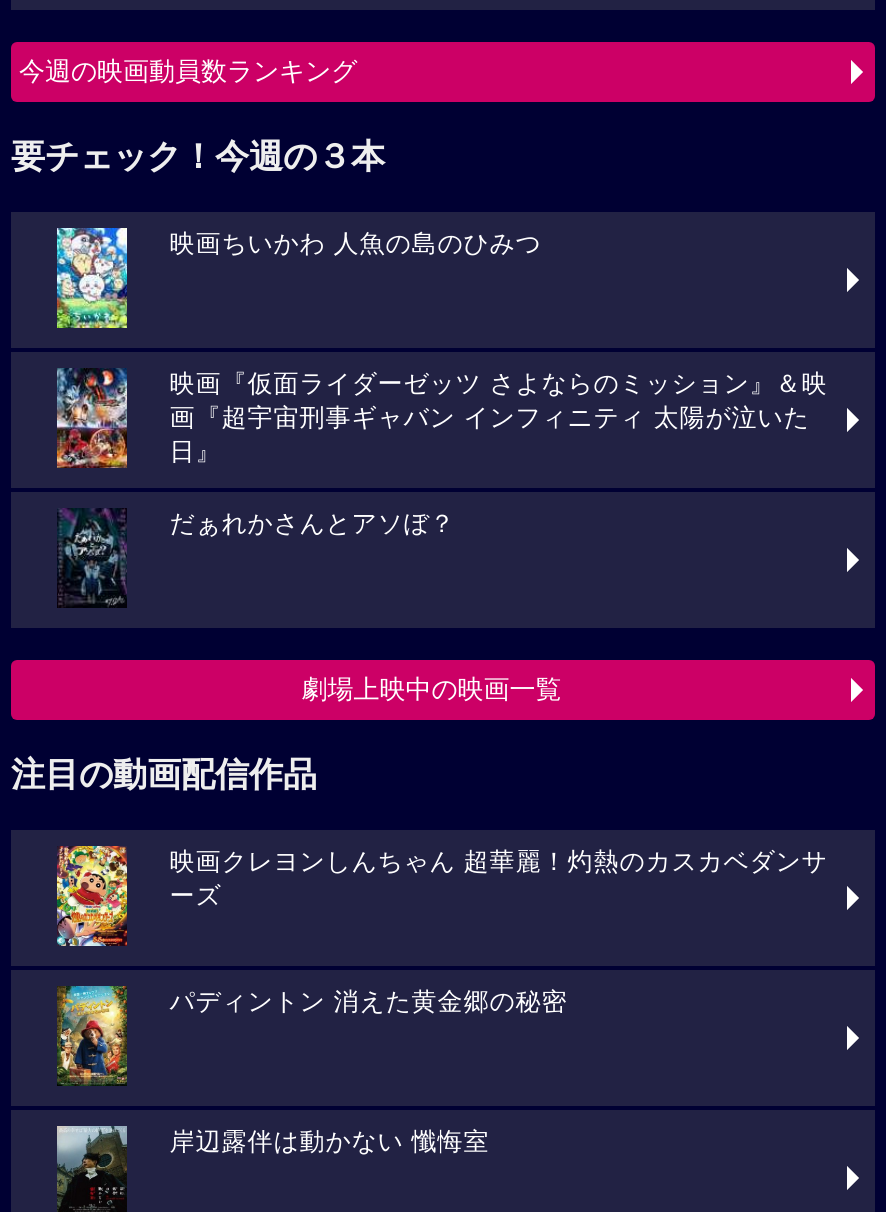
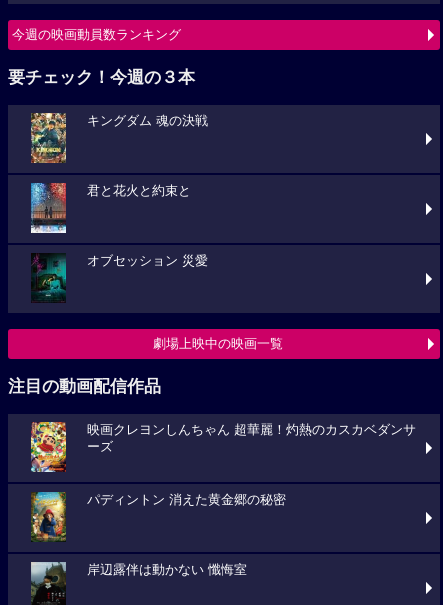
[55,226,542,330] [image] | 映画ちいかわ 人魚の島のひみつ -> [30,112,208,164] [image] | キングダム 魂の決戦
[55,368,828,468] [image] | 映画『仮面ライダーゼッツ さよならのミッション』＆映 | 画『超宇宙刑事ギャバン インフィニティ 太陽が泣いた | 日』 -> [30,182,191,234] [image] | 君と花火と約束と
[59,508,456,604] [image] | だぁれかさんとアソぼ？ -> [31,253,208,300] [image] | オブセッション 災愛

